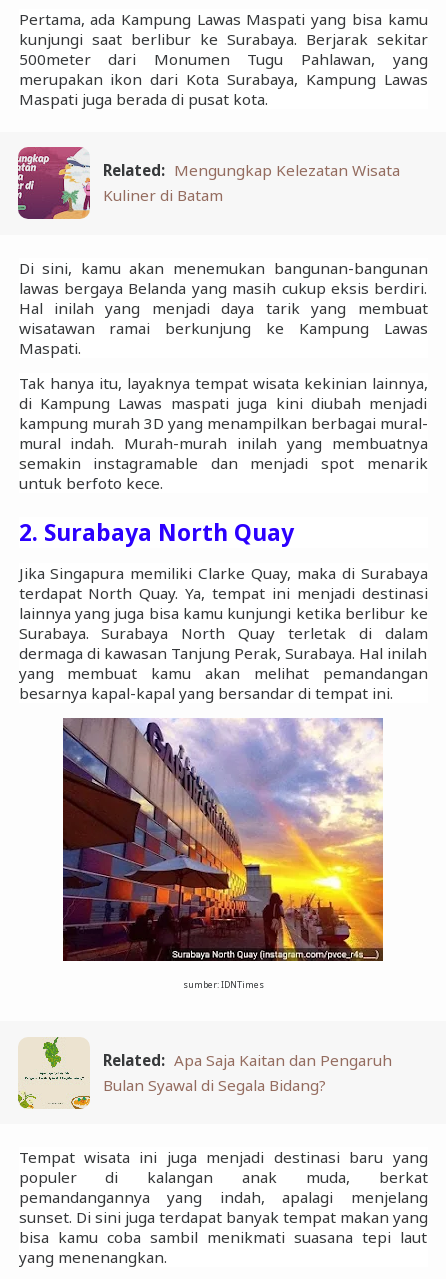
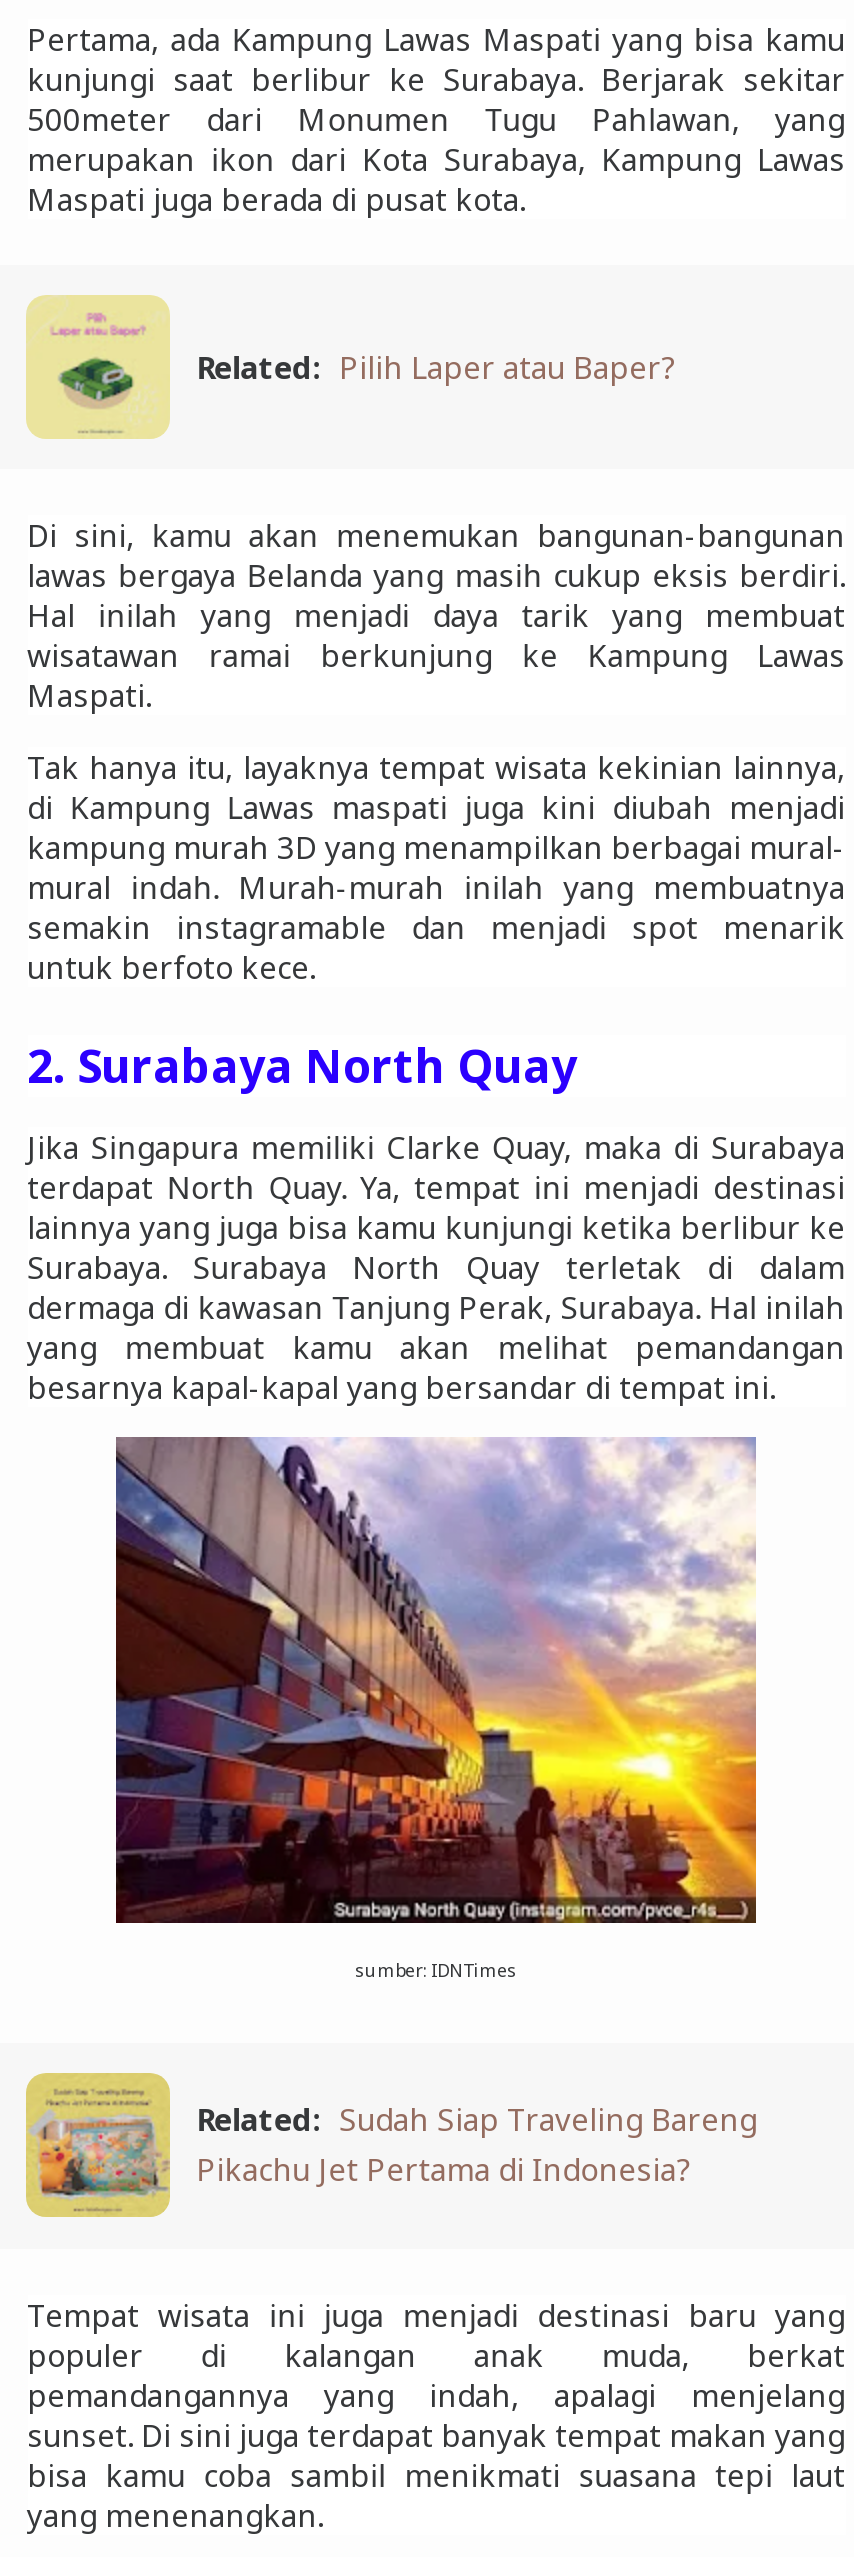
[17,146,400,220] [image] | Related: Mengungkap Kelezatan Wisata | Kuliner di Batam -> [26,295,675,439] [image] | Related: Pilih Laper atau Baper?
[18,1036,392,1109] [image] | Related: Apa Saja Kaitan dan Pengaruh | Bulan Syawal di Segala Bidang? -> [26,2071,757,2217] [image] | Related: Sudah Siap Traveling Bareng | Pikachu Jet Pertama di Indonesia?

